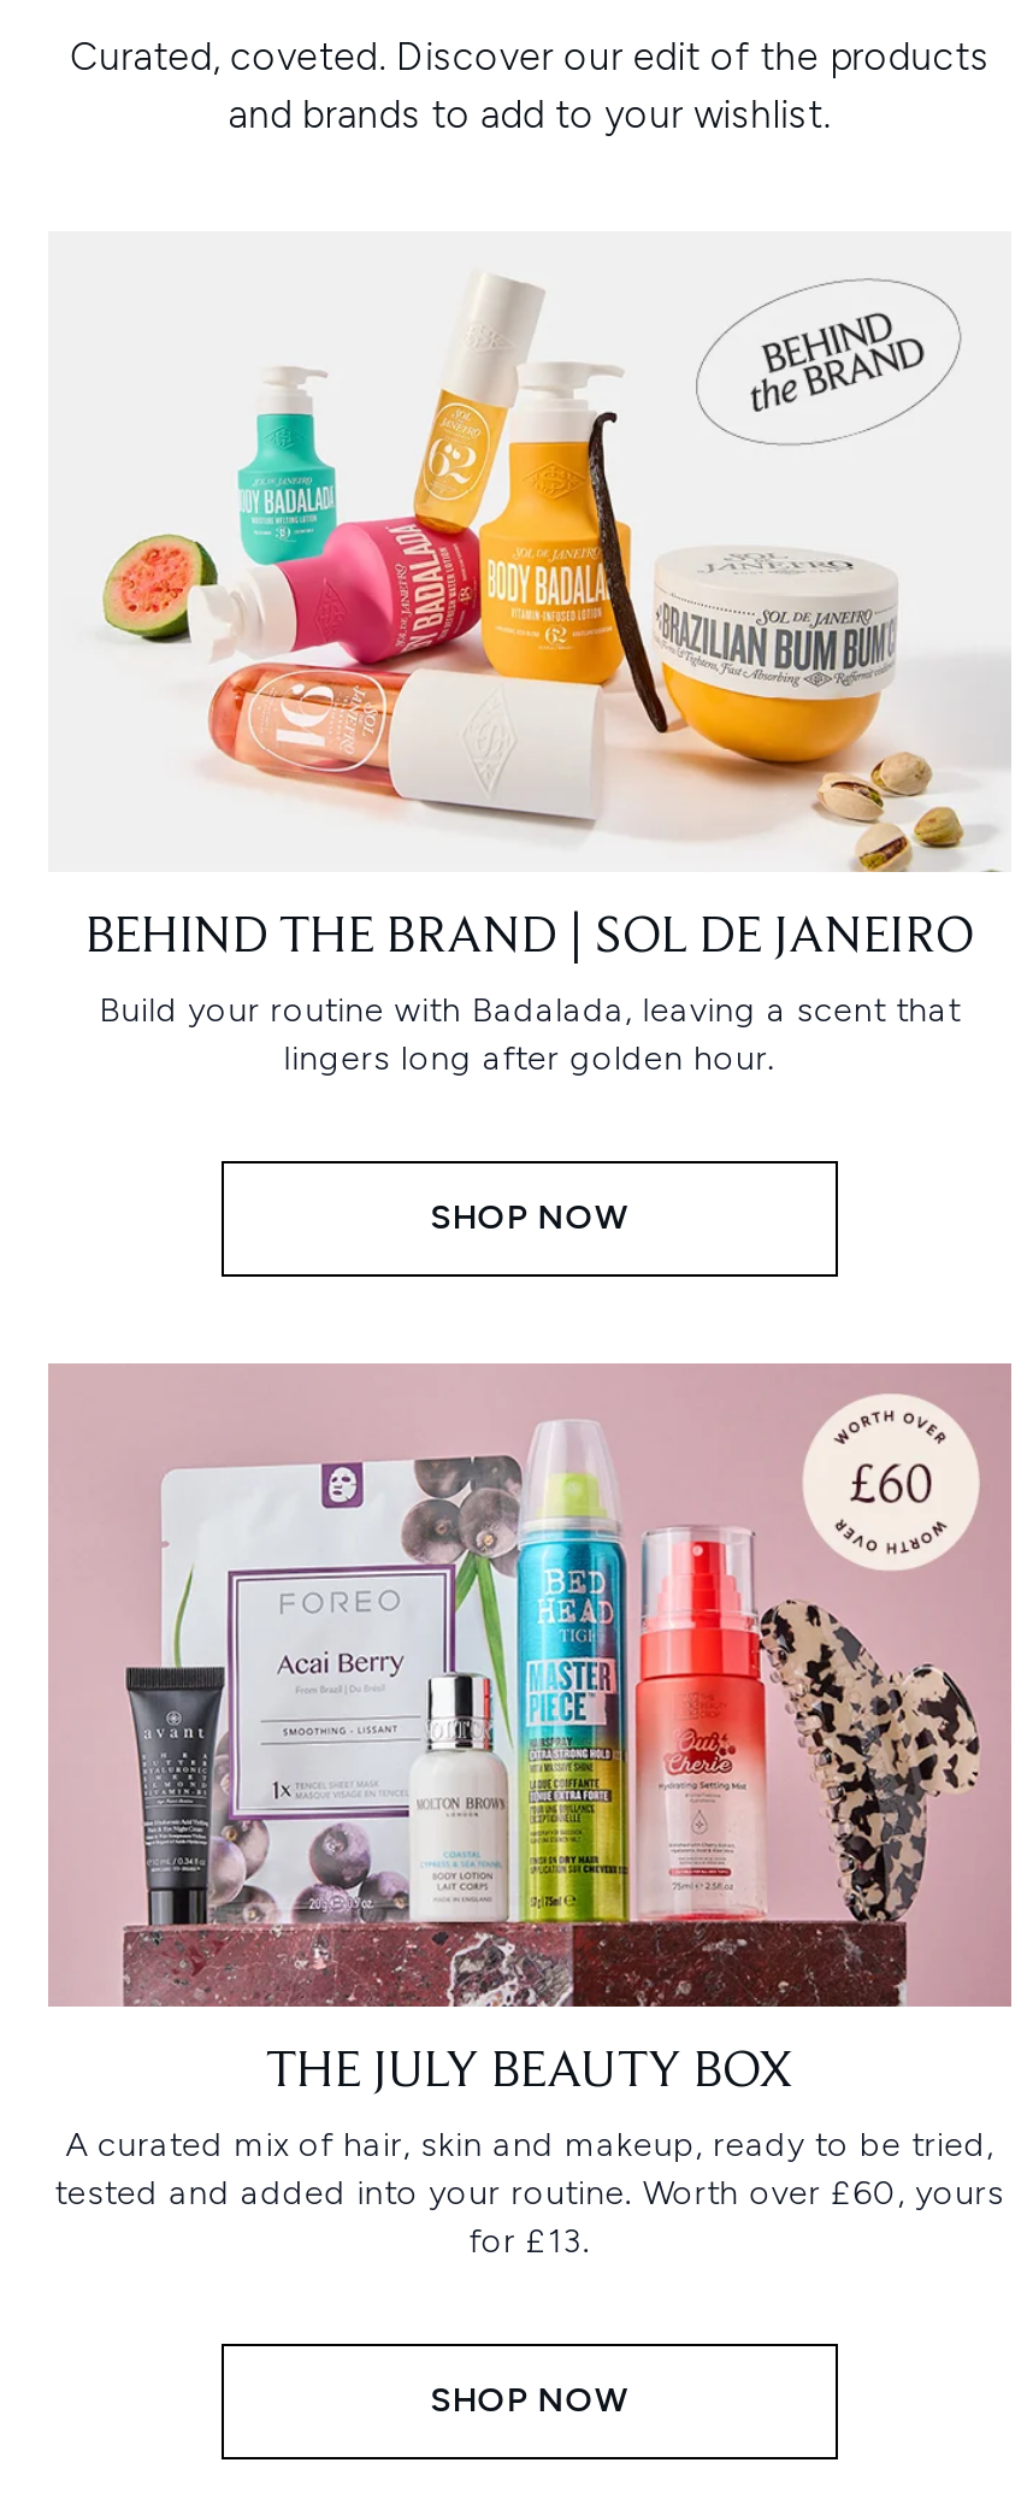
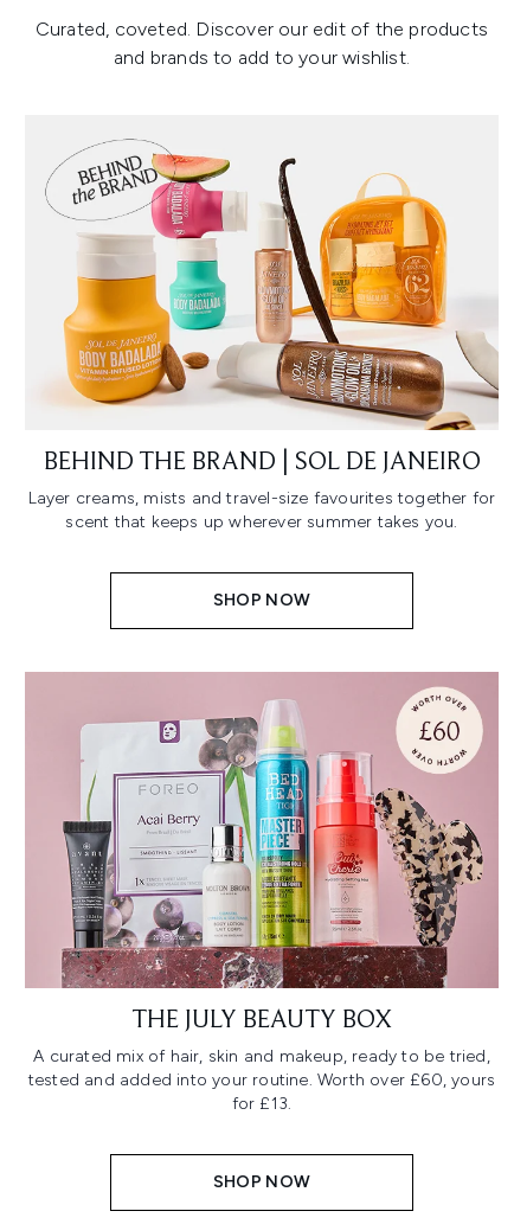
[101,277,1011,874] [image] -> [45,139,500,431] [image]
[99,991,961,1080] Build your routine with Badalada, leaving a scent that | lingers long after golden hour. -> [28,488,496,532] Layer creams, mists and travel-size favourites together for | scent that keeps up wherever summer takes you.

